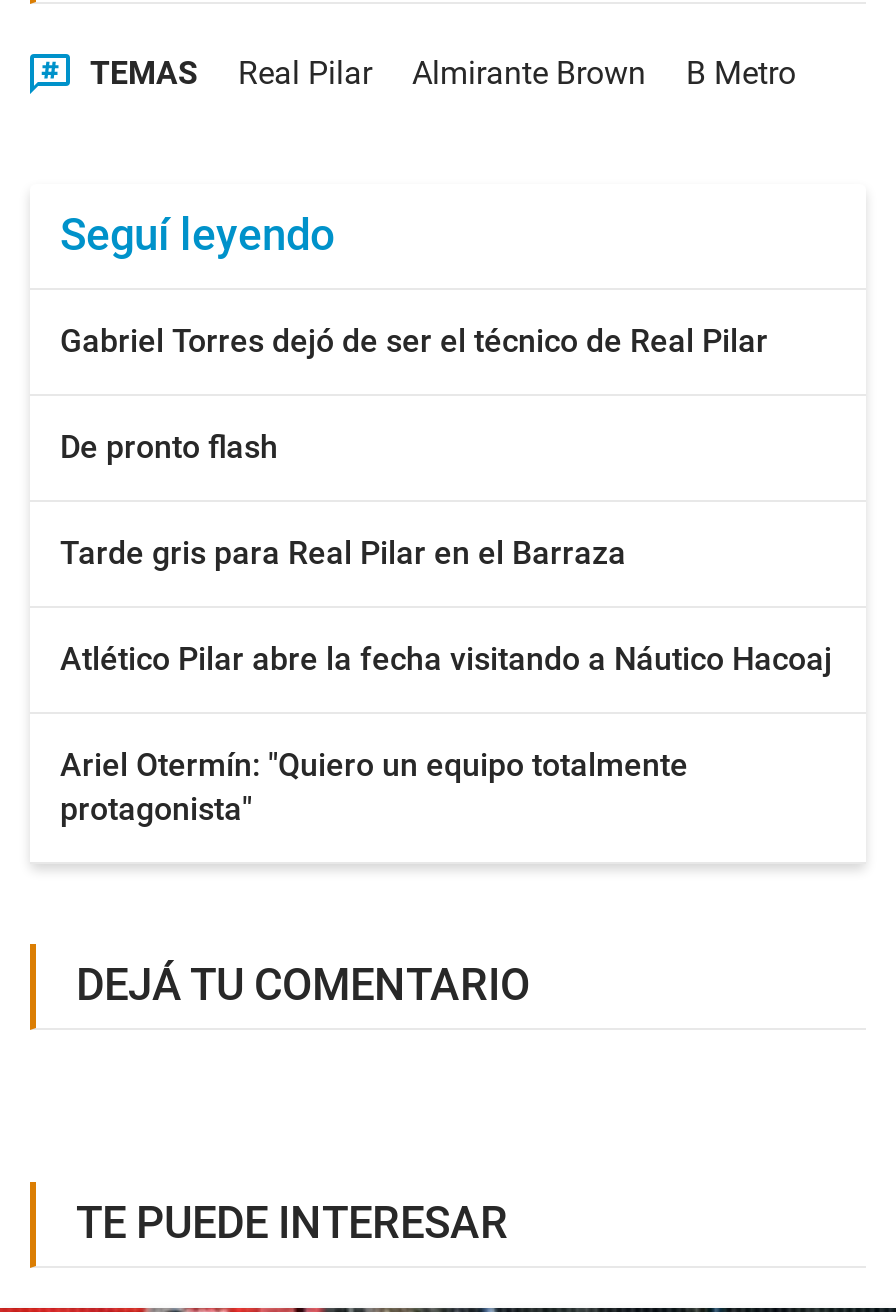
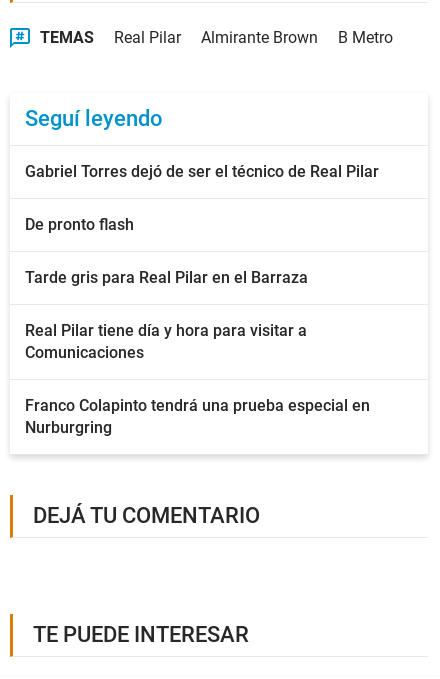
[60,640,832,678] Atlético Pilar abre la fecha visitando a Náutico Hacoaj -> [25,321,307,362] Real Pilar tiene día y hora para visitar a | Comunicaciones
[60,746,688,828] Ariel Otermín: "Quiero un equipo totalmente | protagonista" -> [25,396,370,437] Franco Colapinto tendrá una prueba especial en | Nurburgring

